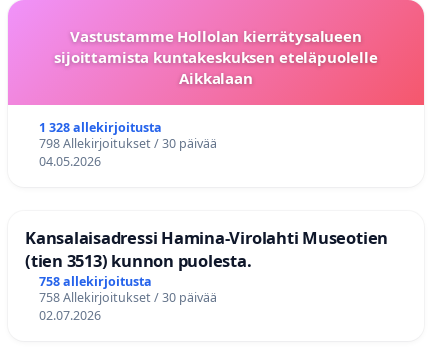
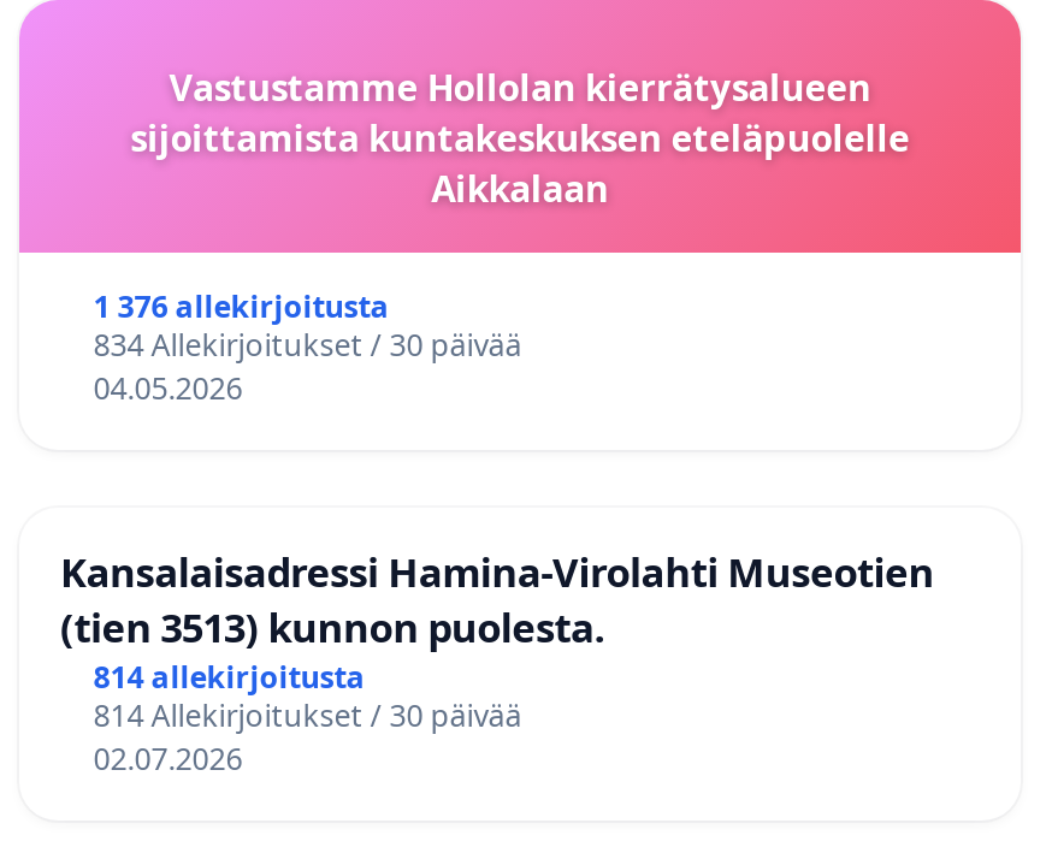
[39,119,162,136] 1 328 allekirjoitusta -> [93,287,390,328] 1 376 allekirjoitusta
[39,135,217,152] 798 Allekirjoitukset / 30 päivää -> [93,325,522,366] 834 Allekirjoitukset / 30 päivää
[39,273,152,290] 758 allekirjoitusta -> [93,657,365,698] 814 allekirjoitusta
[39,289,217,306] 758 Allekirjoitukset / 30 päivää -> [93,696,522,737] 814 Allekirjoitukset / 30 päivää

